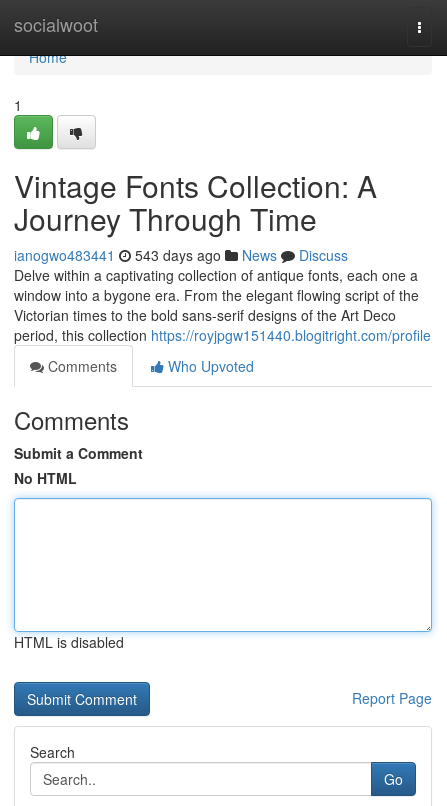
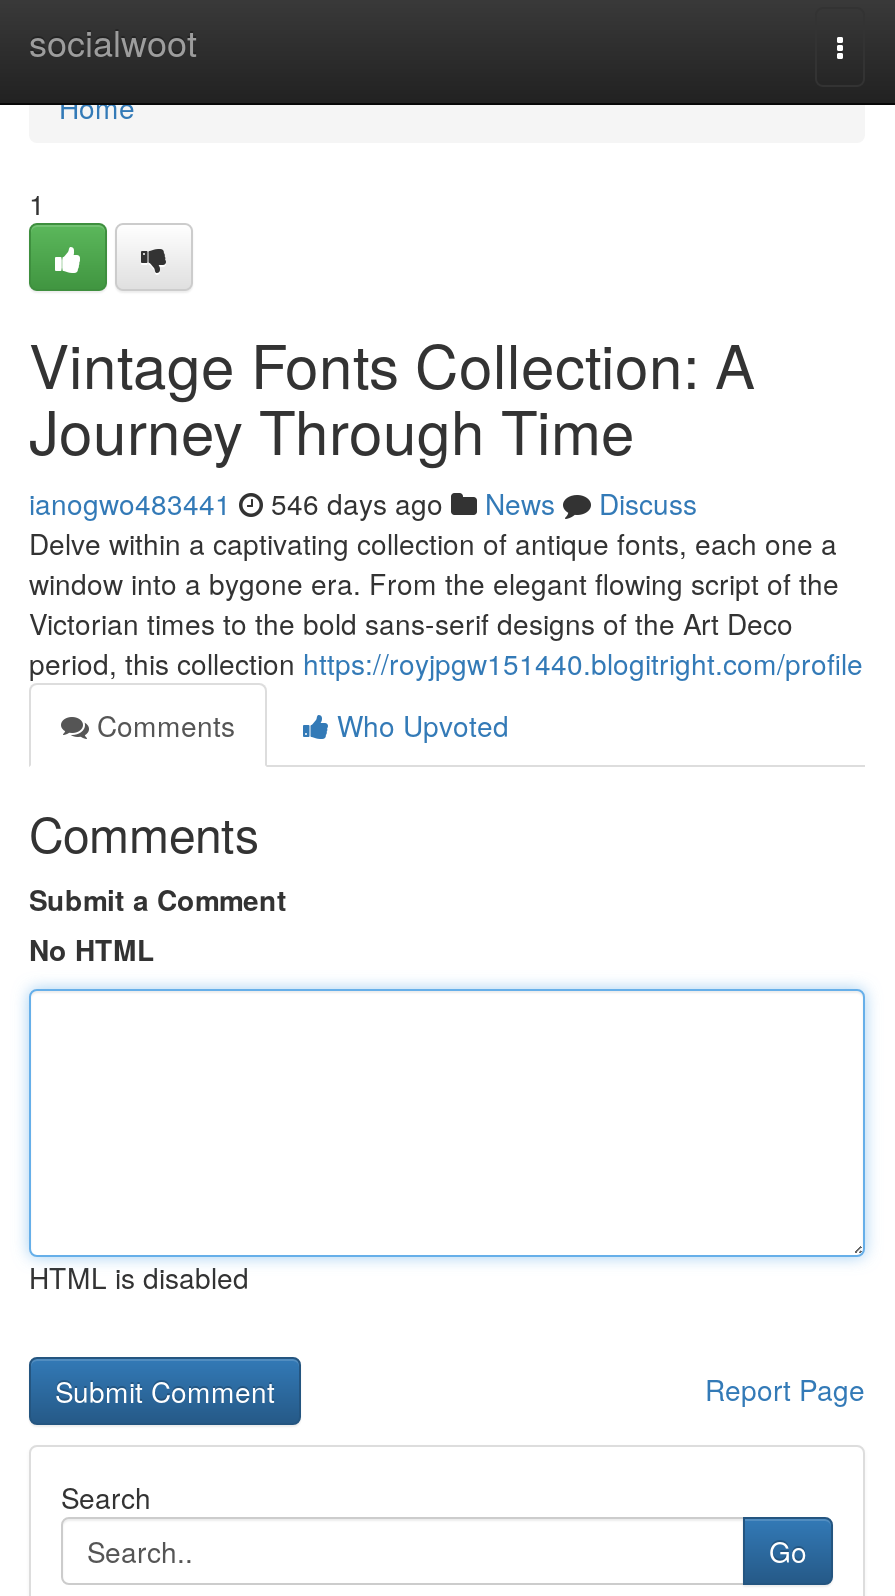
[14,245,348,265] ianogwo483441 543 days ago News Discuss -> [29,483,697,523] ianogwo483441 546 days ago News Discuss

